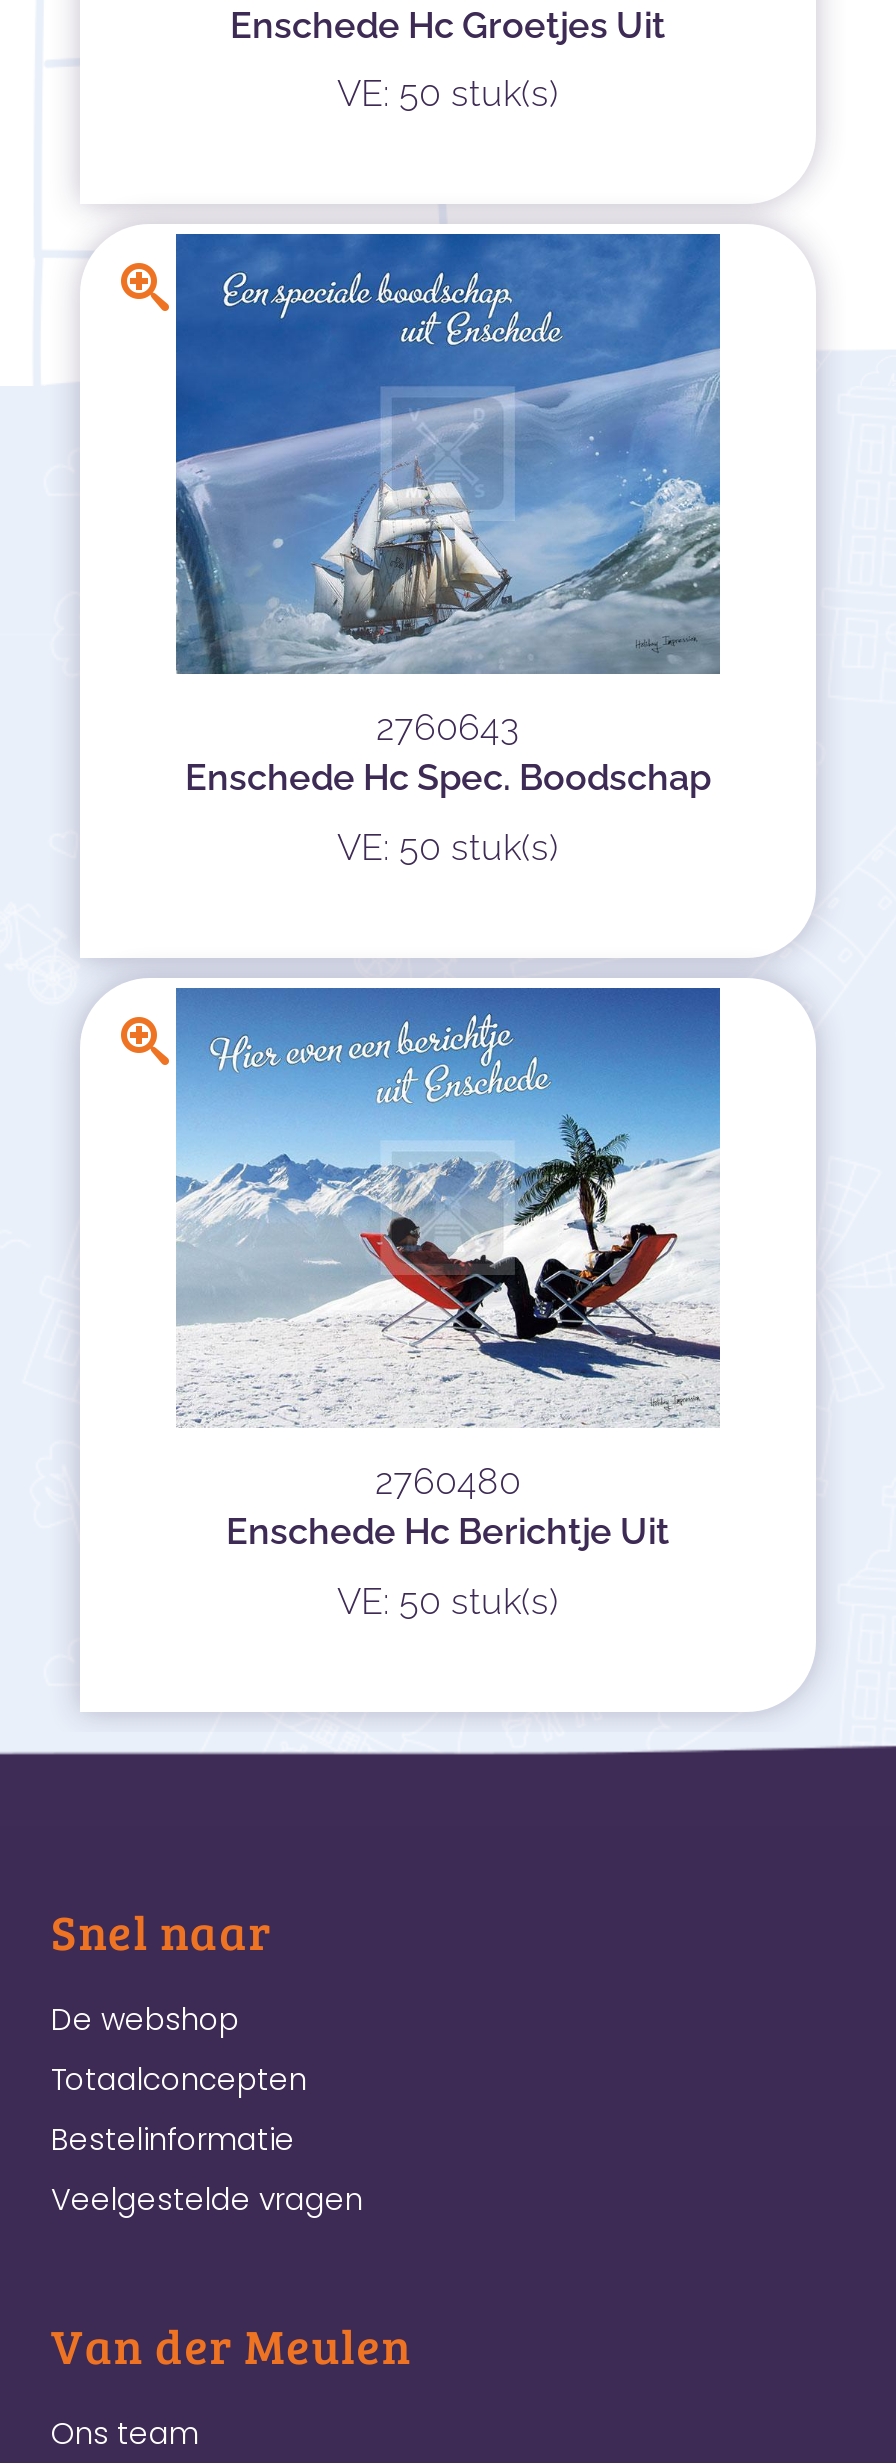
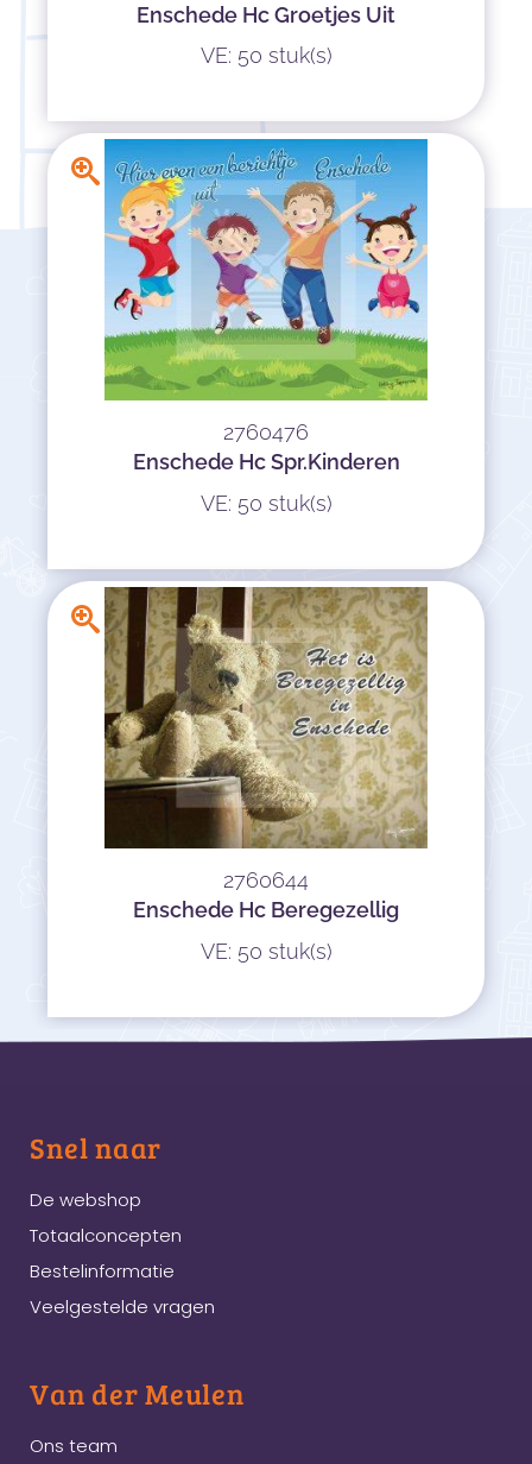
[174,234,722,799] [image] | 2760643 | Enschede Hc Spec. Boodschap -> [103,139,429,475] [image] | 2760476 | Enschede Hc Spr.Kinderen
[174,986,722,1552] [image] | 2760480 | Enschede Hc Berichtje Uit -> [103,586,429,922] [image] | 2760644 | Enschede Hc Beregezellig

